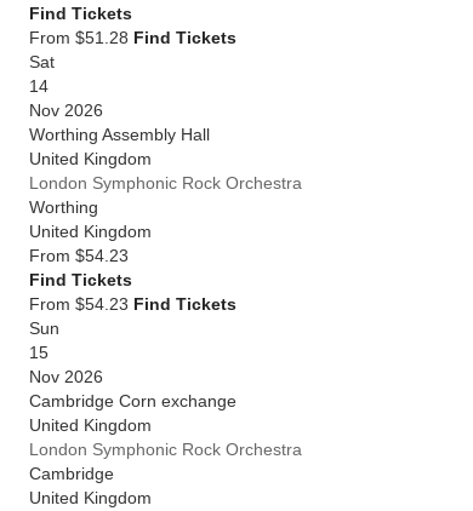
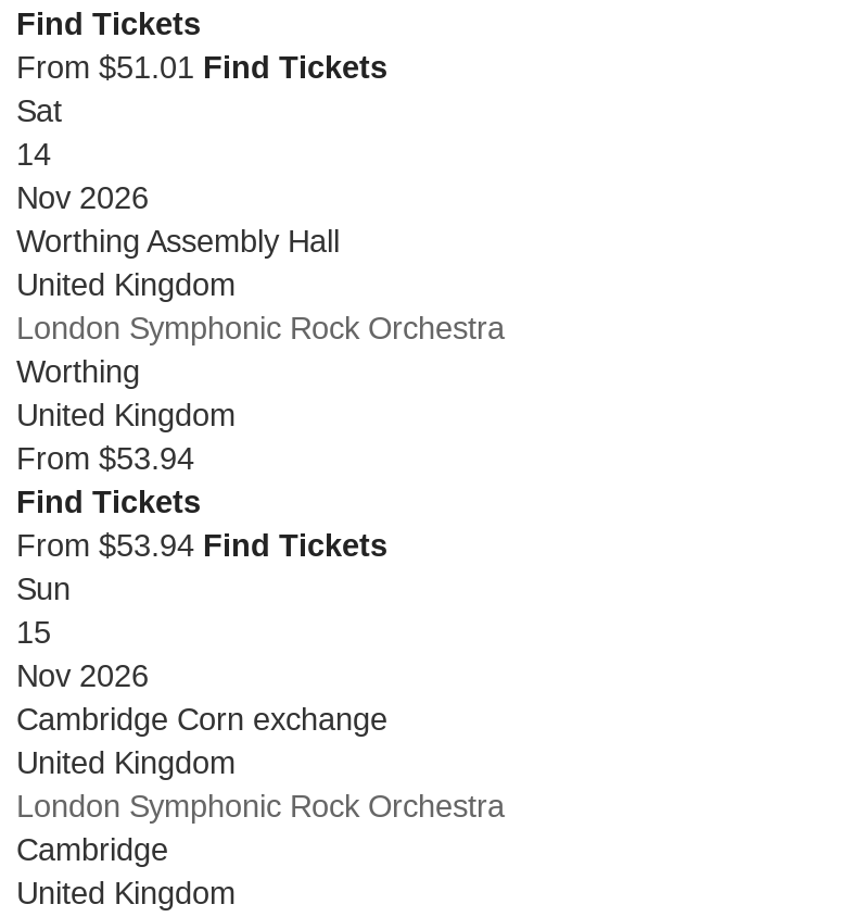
[29,28,236,47] From $51.28 Find Tickets -> [16,50,387,85] From $51.01 Find Tickets
[29,246,129,265] From $54.23 -> [16,441,194,476] From $53.94
[29,294,236,314] From $54.23 Find Tickets -> [16,528,387,563] From $53.94 Find Tickets

